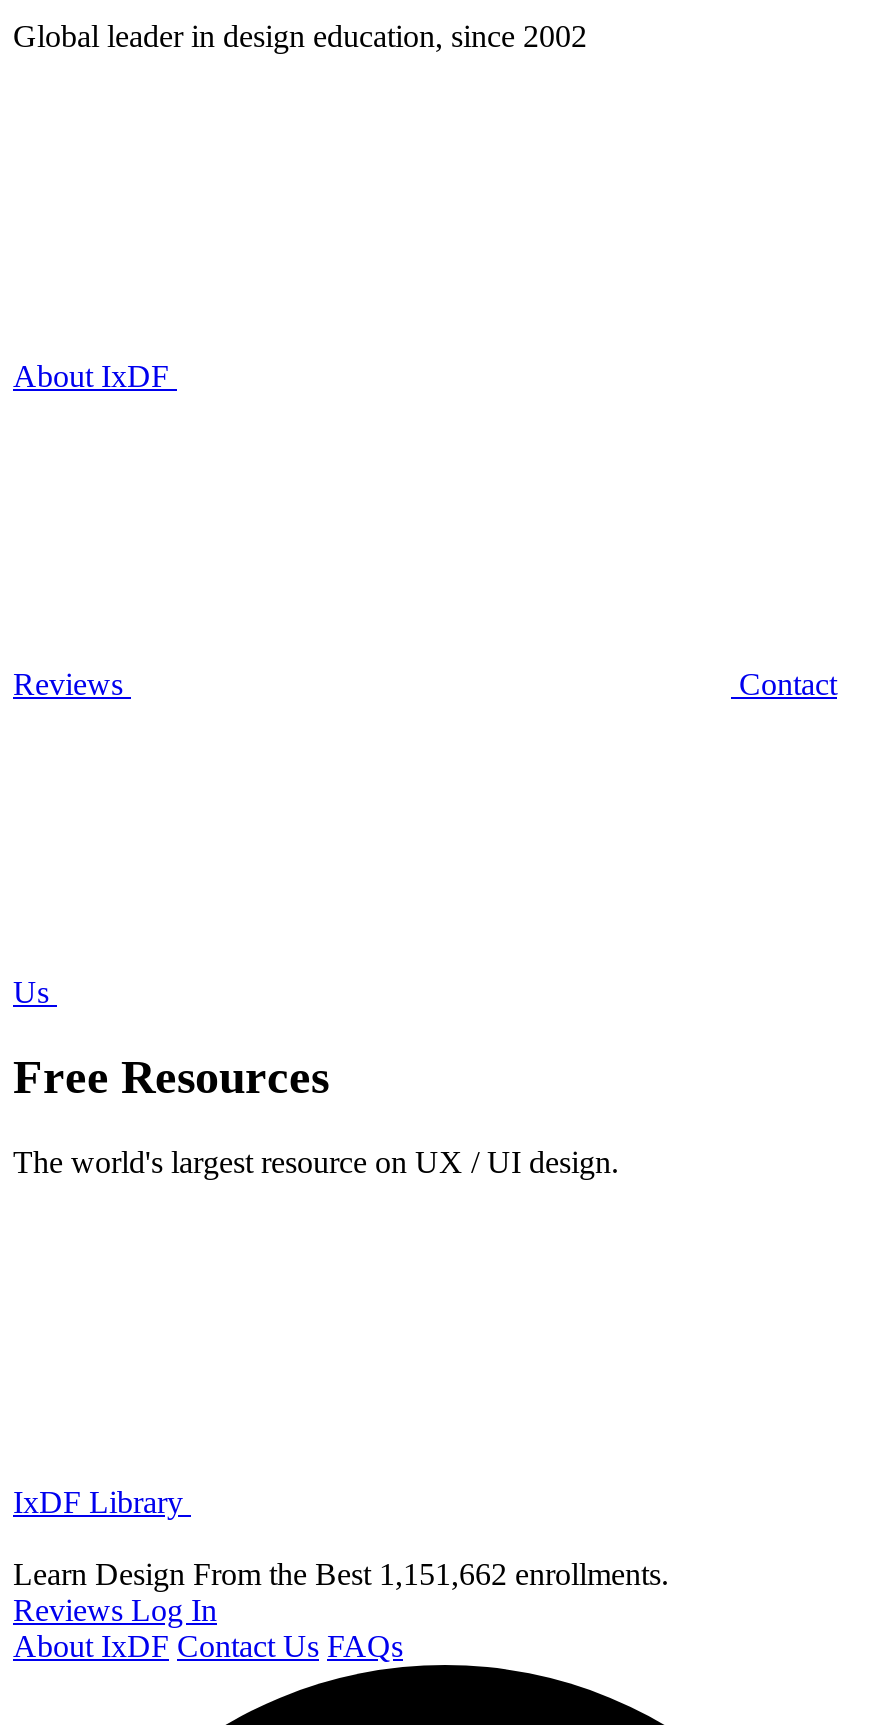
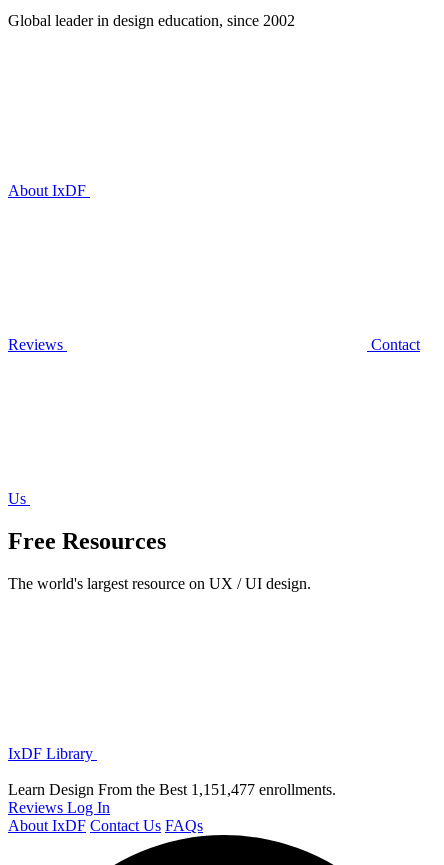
[13,1556,669,1590] Learn Design From the Best 1,151,662 enrollments. -> [8,781,336,798] Learn Design From the Best 1,151,477 enrollments.

